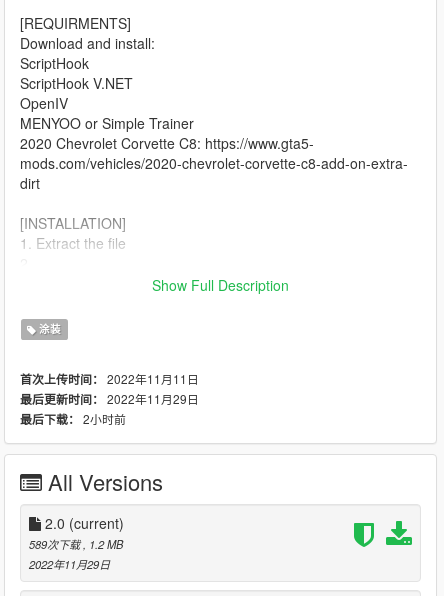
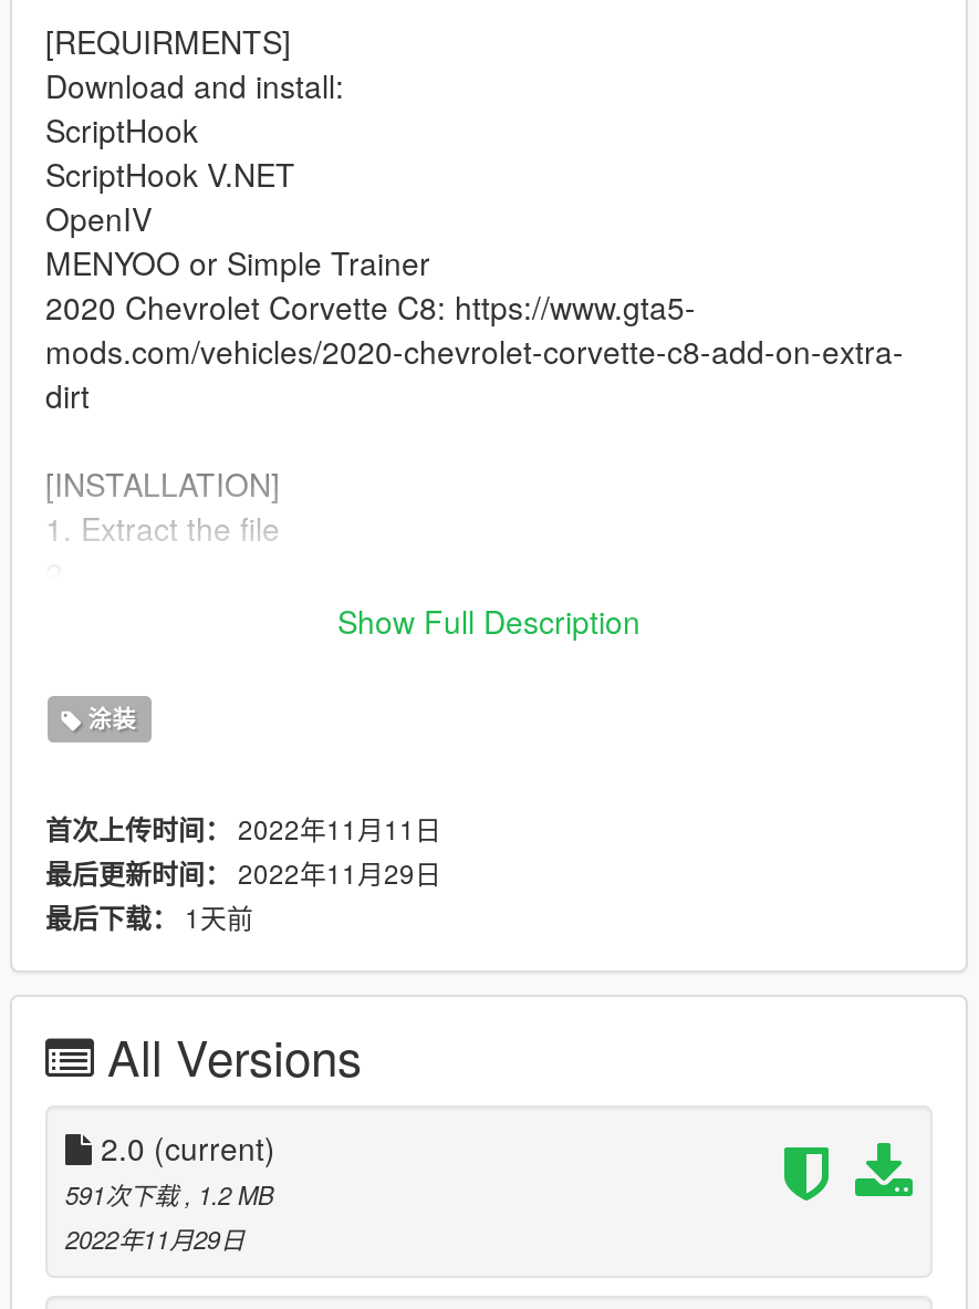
[20,409,126,427] 最后下载：2小时前 -> [45,896,253,936] 最后下载：1天前
[29,535,123,551] 589次下载, 1.2 MB -> [65,1175,273,1211] 591次下载, 1.2 MB

